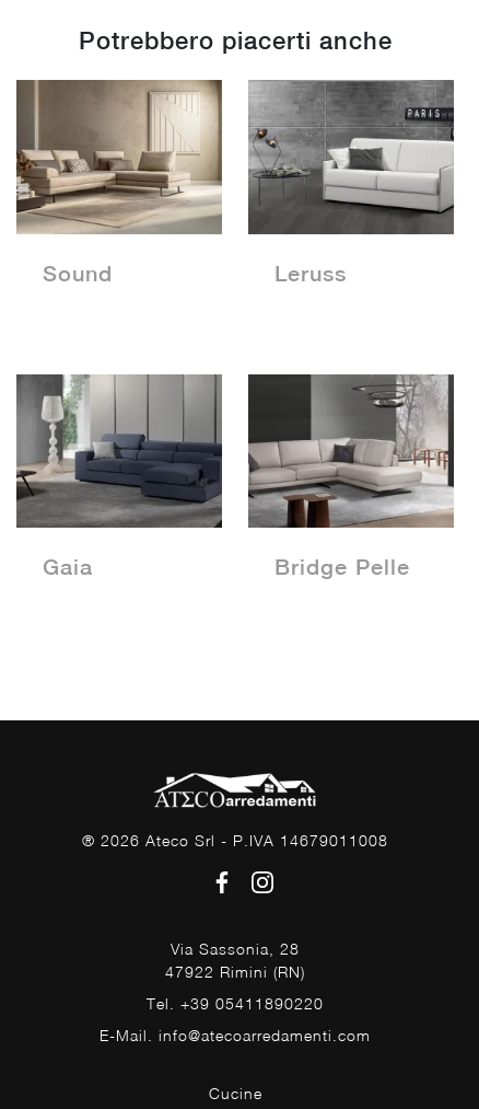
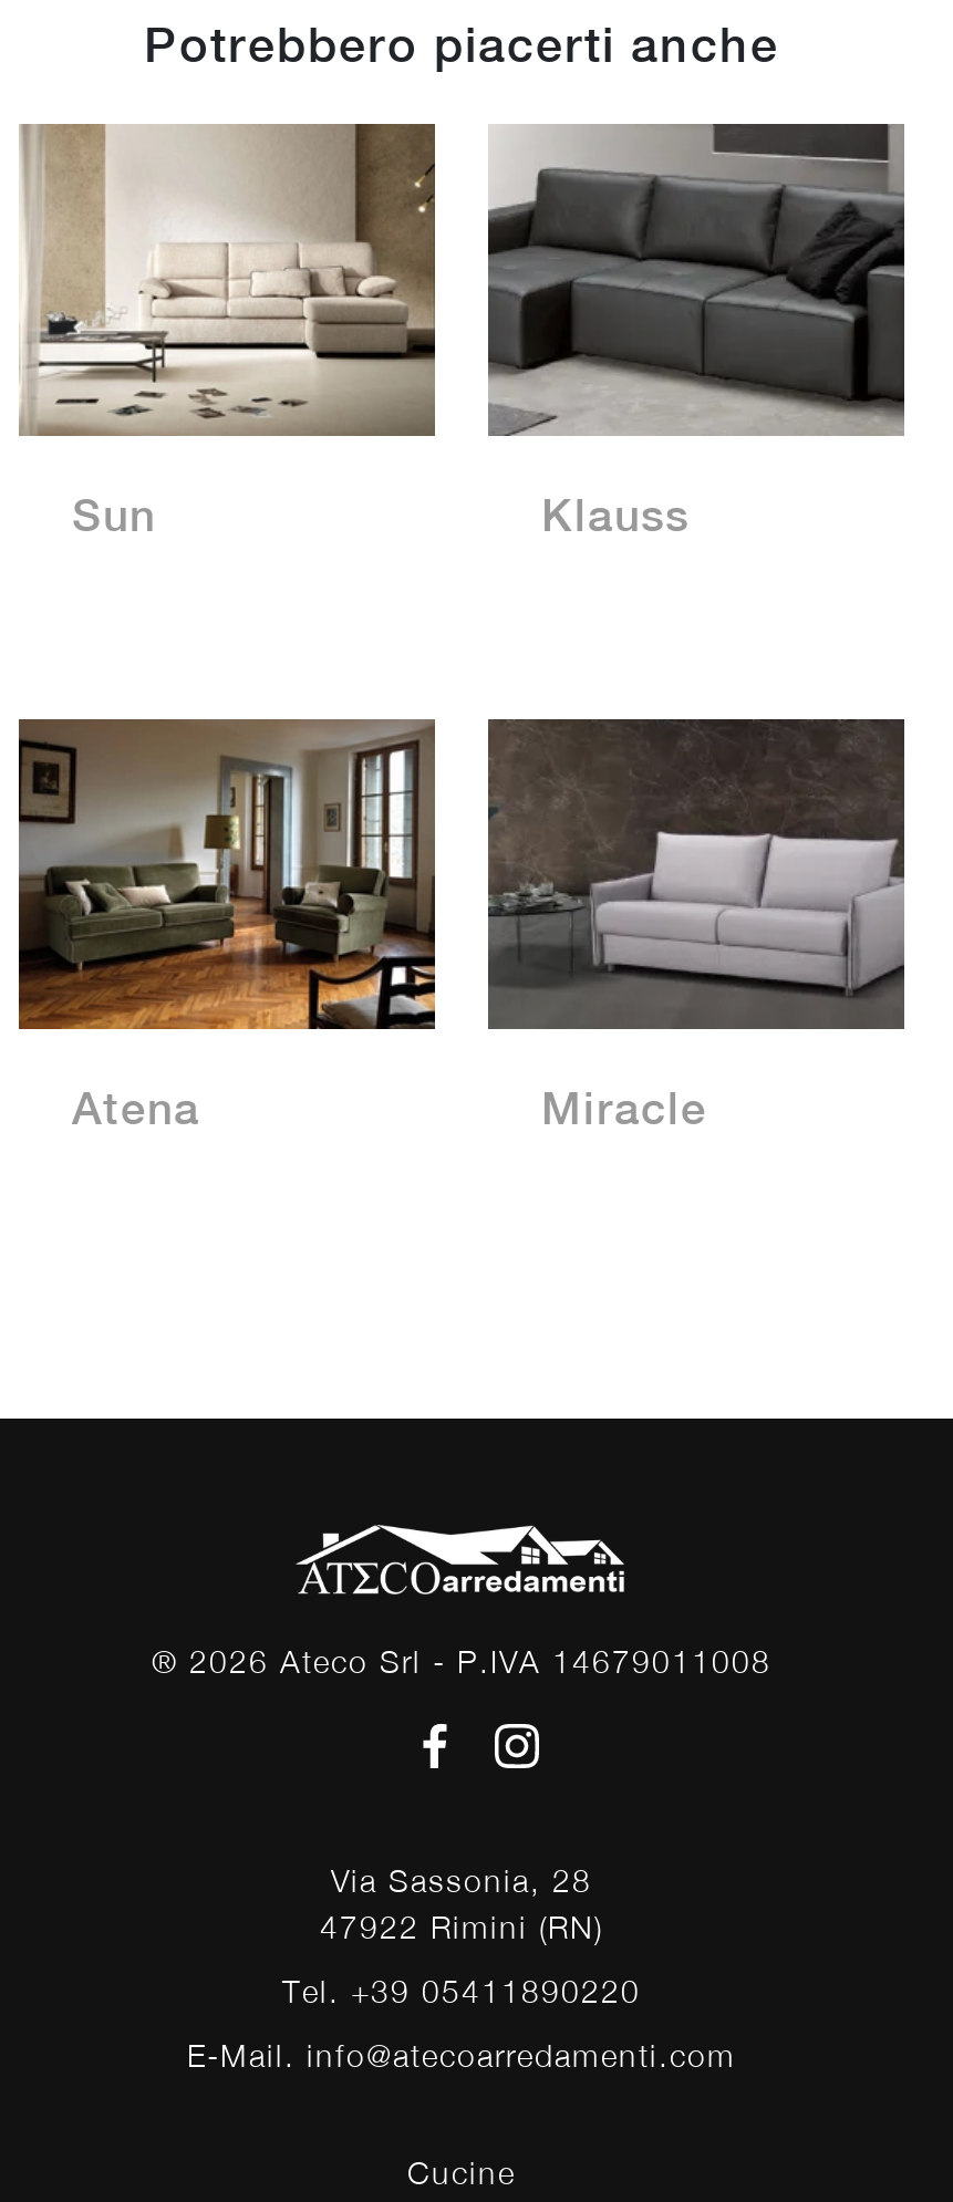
[15,80,347,285] [image] | Sound | Leruss -> [19,124,690,539] [image] | Sun | Klauss
[248,80,454,234] [image] -> [488,124,907,436] [image]
[15,374,410,579] [image] | Gaia | Bridge Pelle -> [17,717,707,1134] [image] | Atena | Miracle
[248,374,454,528] [image] -> [488,719,907,1029] [image]

